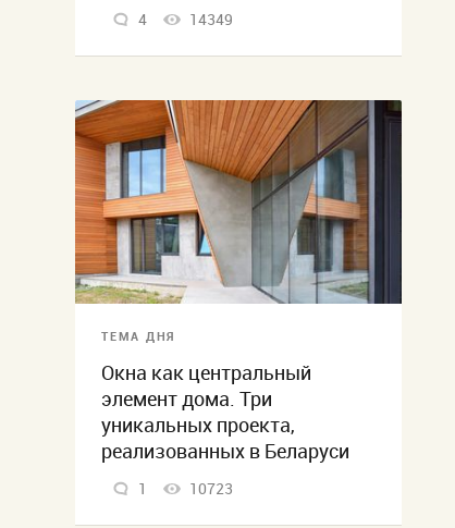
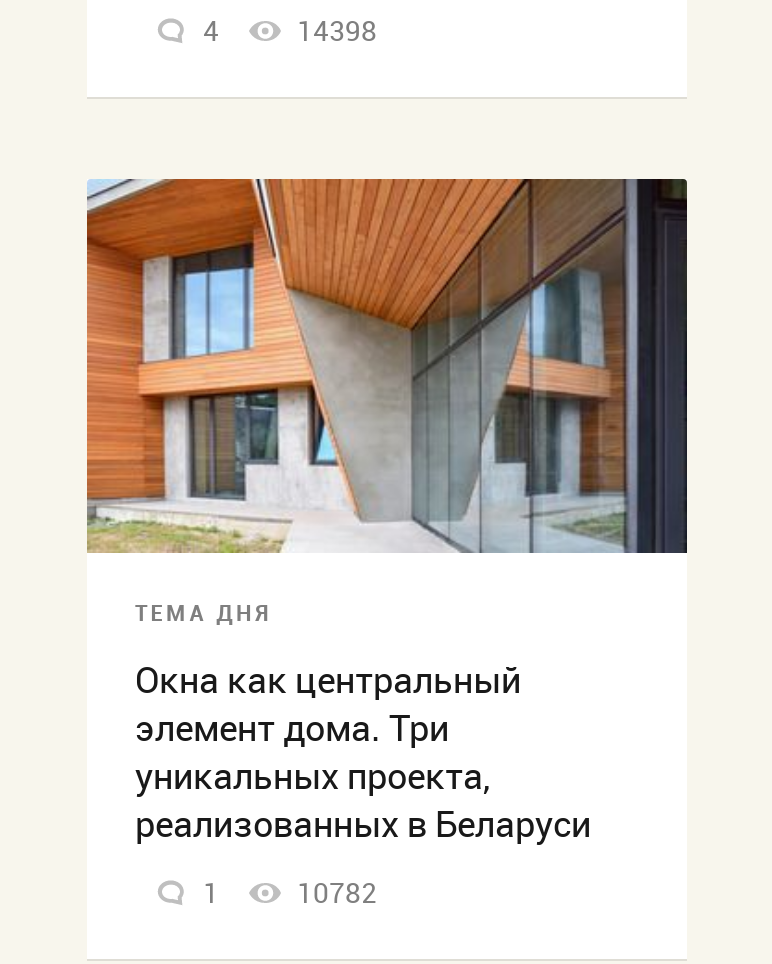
[189,11,233,28] 14349 -> [297,15,377,47] 14398
[189,480,233,498] 10723 -> [297,877,377,909] 10782

